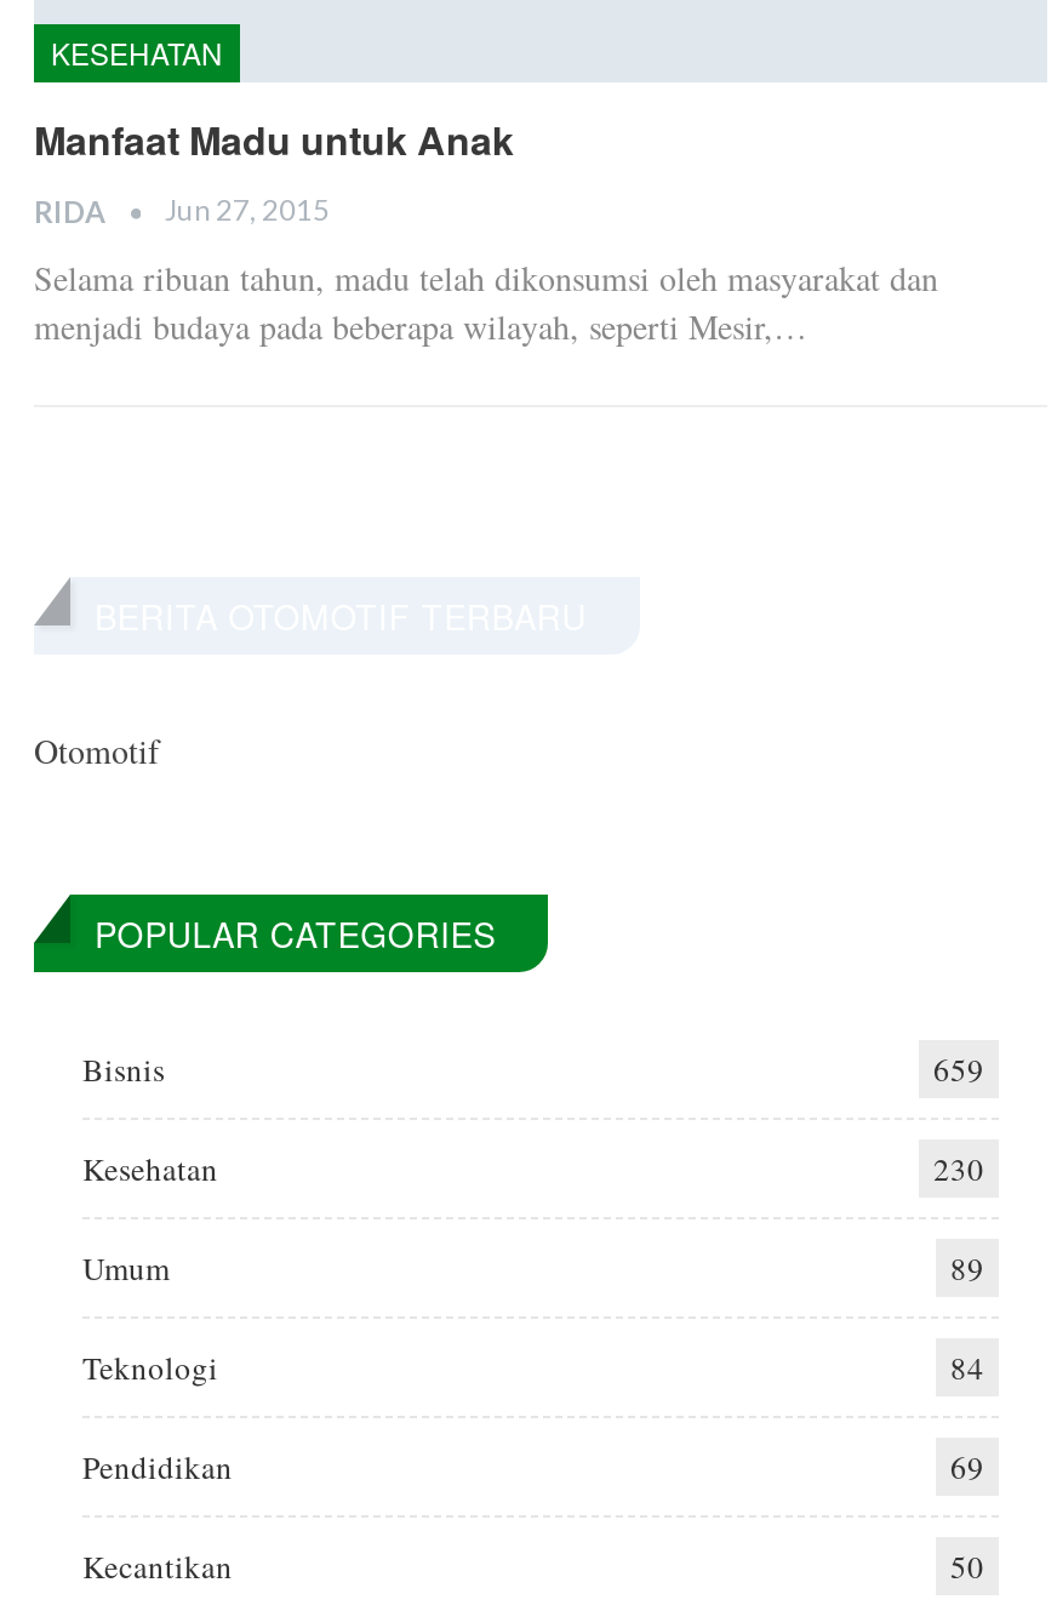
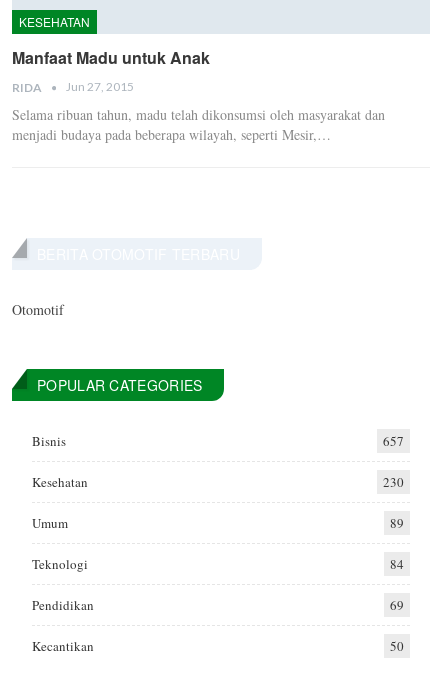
[933,1048,984,1092] 659 -> [383,432,404,450] 657

